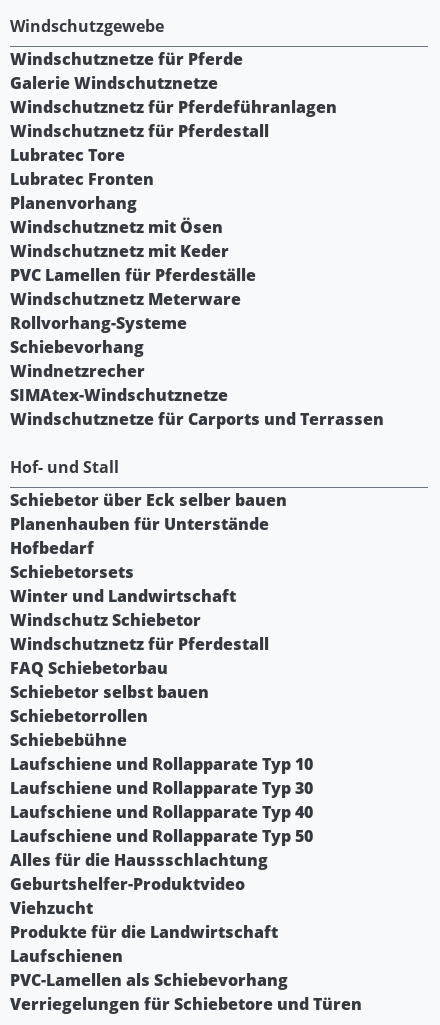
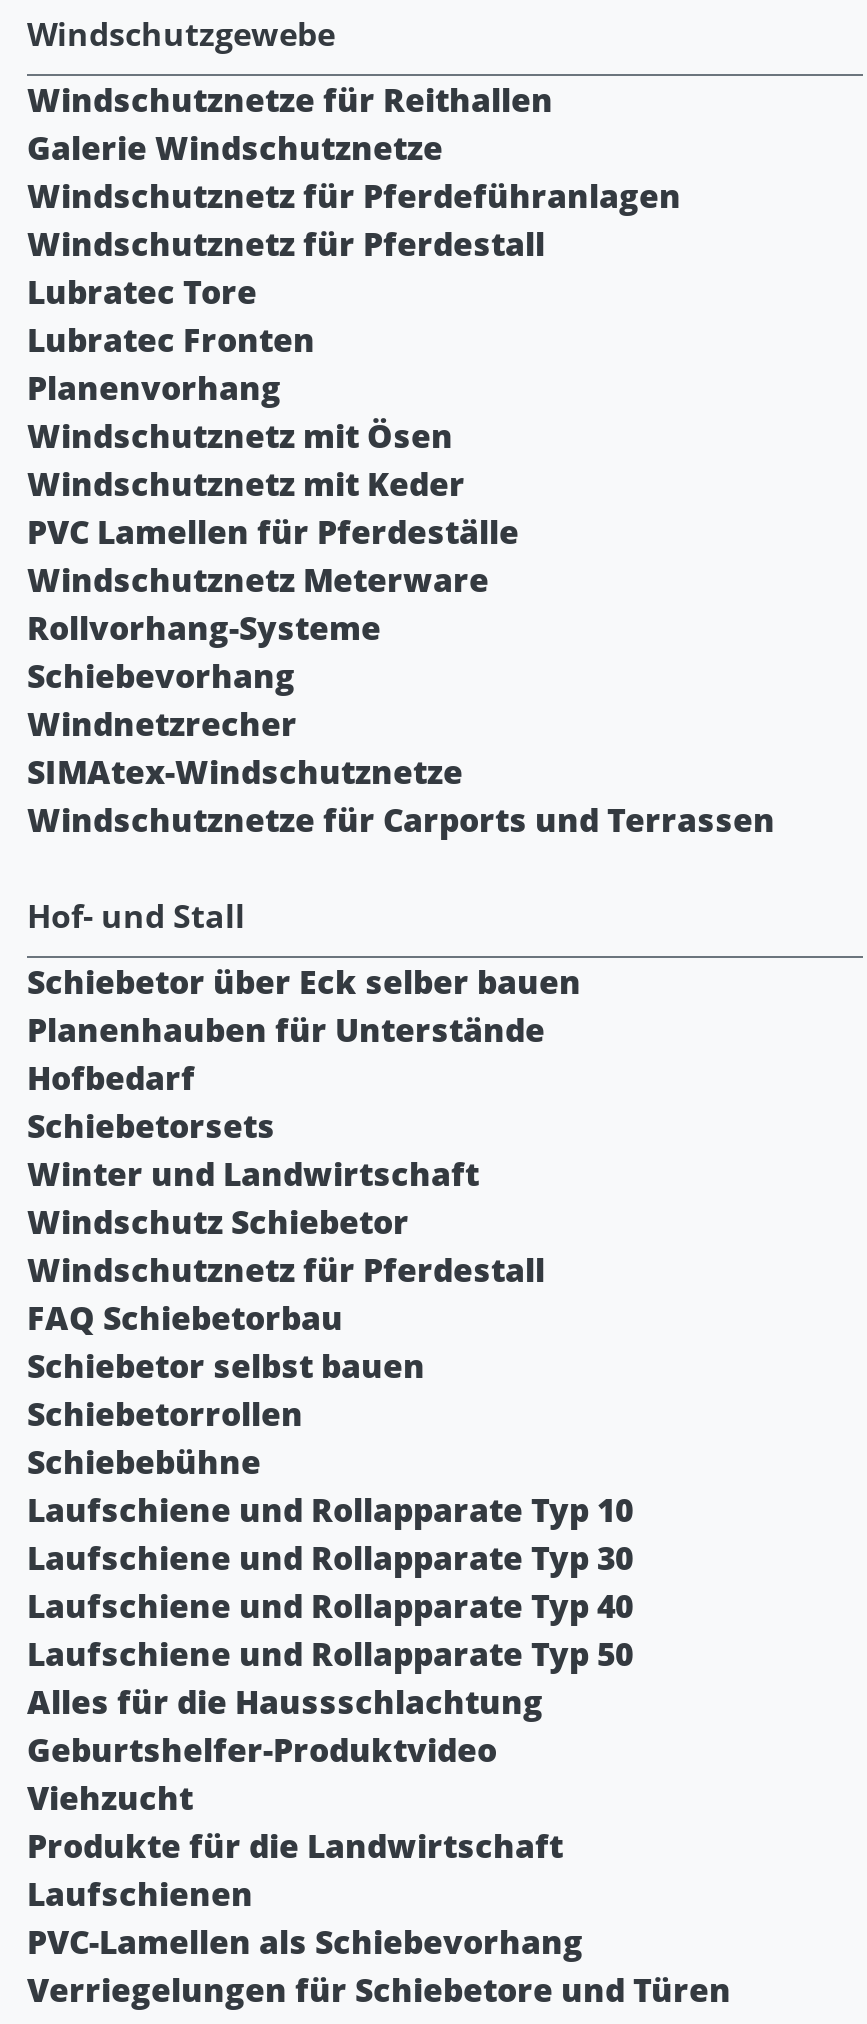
[10,47,243,69] Windschutznetze für Pferde -> [27,77,553,121] Windschutznetze für Reithallen

